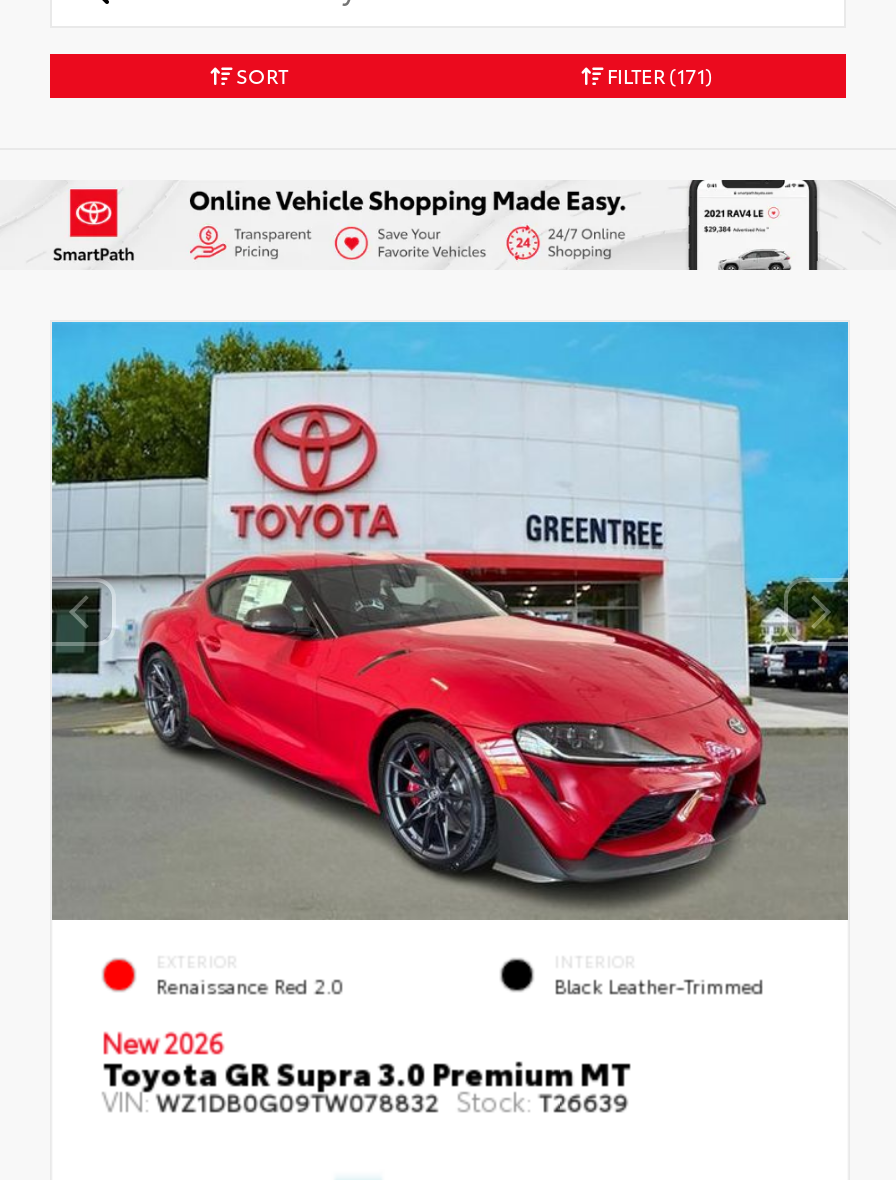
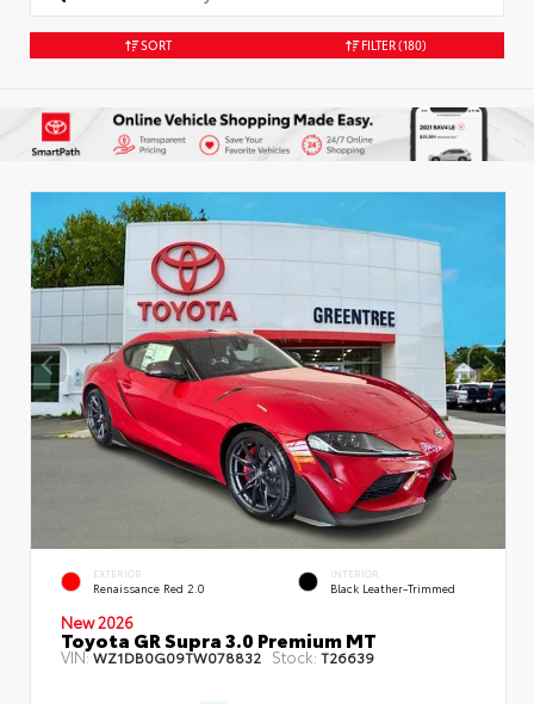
[603,60,713,90] FILTER (171) -> [358,36,426,53] FILTER (180)

